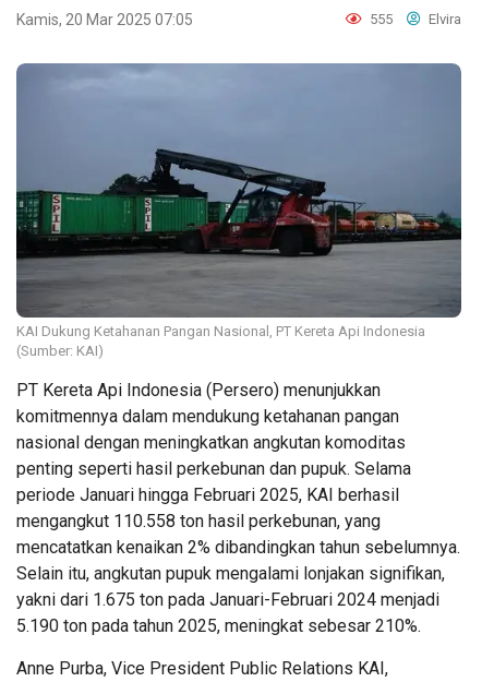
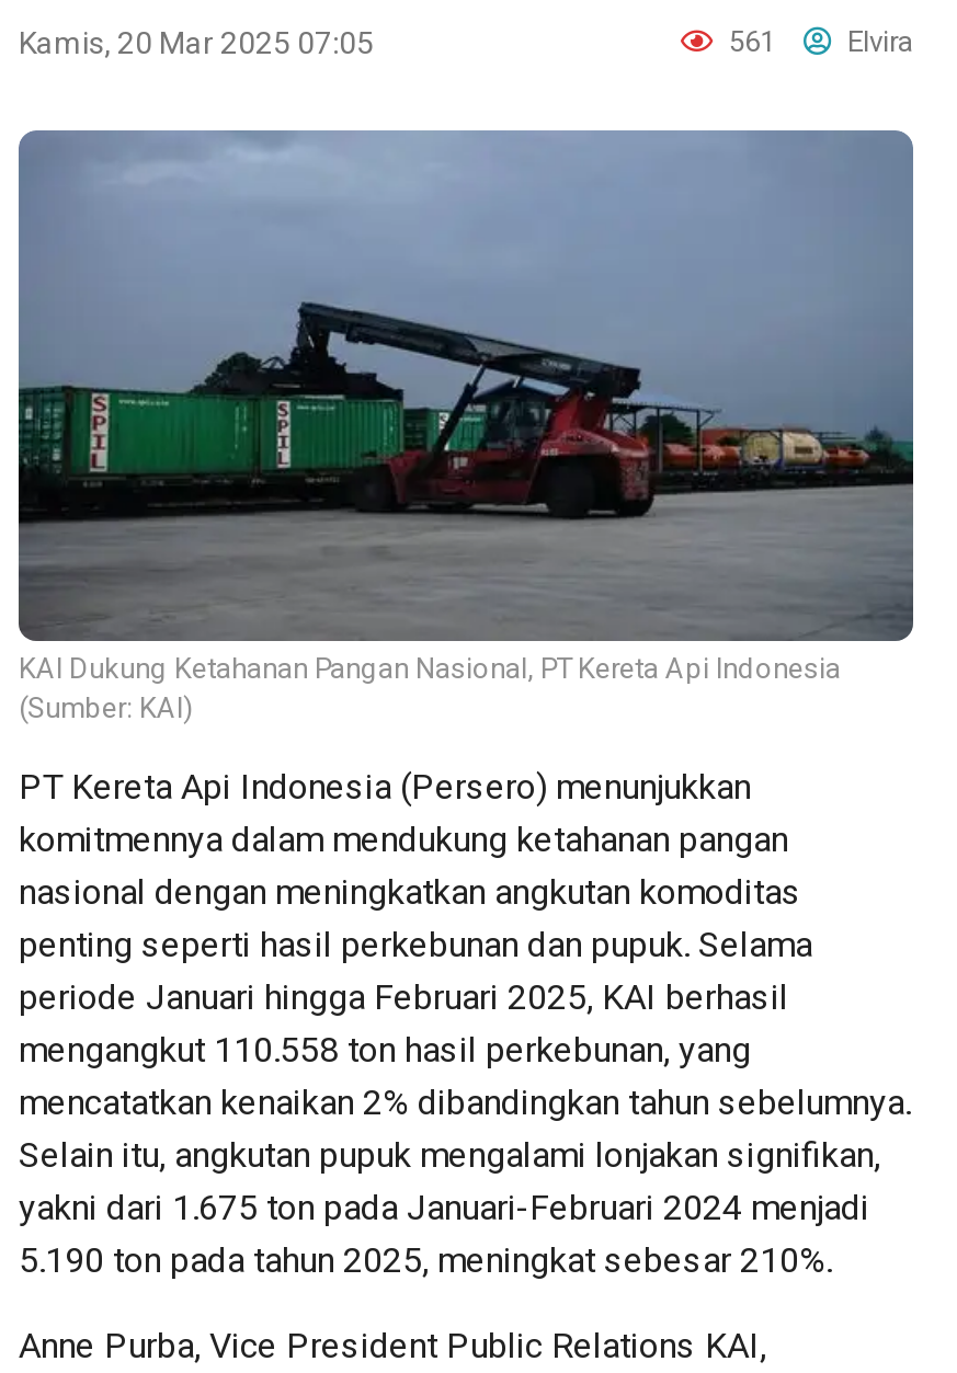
[366,11,461,27] 555 Elvira -> [722,25,913,58] 561 Elvira

